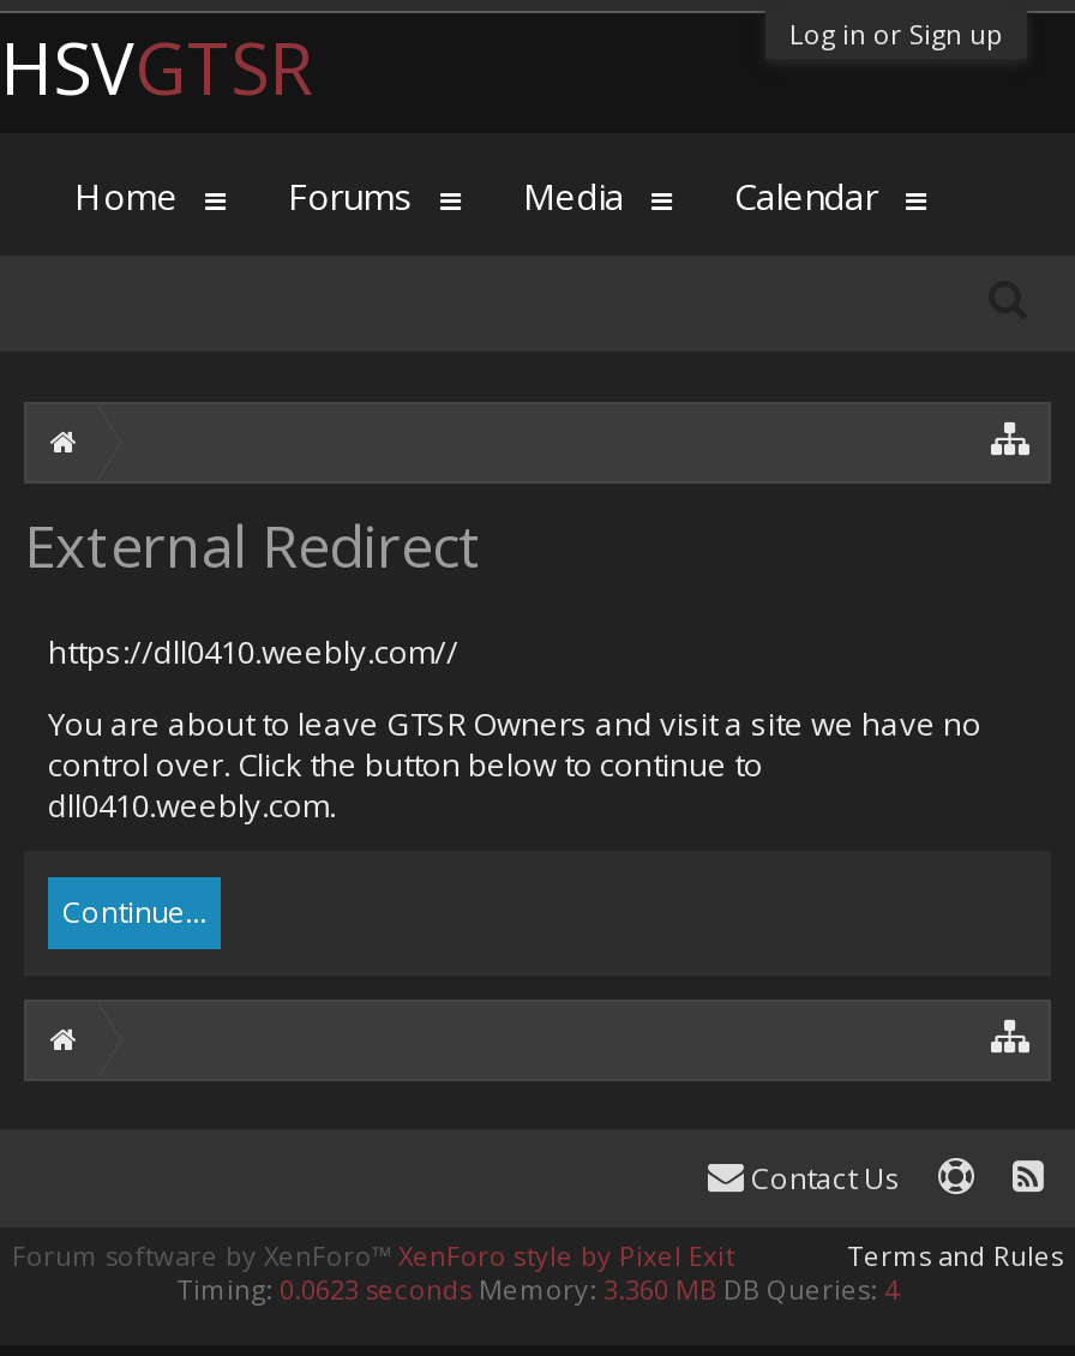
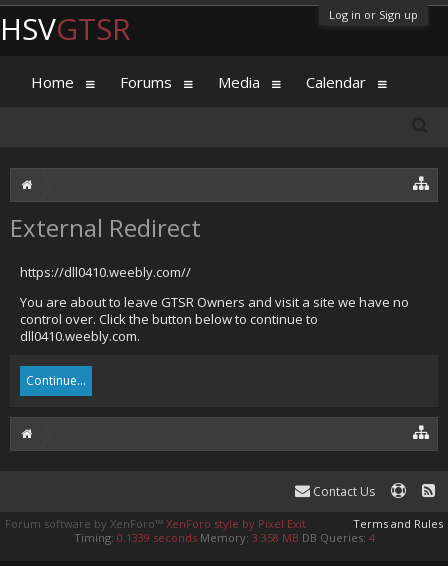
[176,1271,899,1307] Timing: 0.0623 seconds Memory: 3.360 MB DB Queries: 4 -> [73,530,374,545] Timing: 0.1339 seconds Memory: 3.358 MB DB Queries: 4

